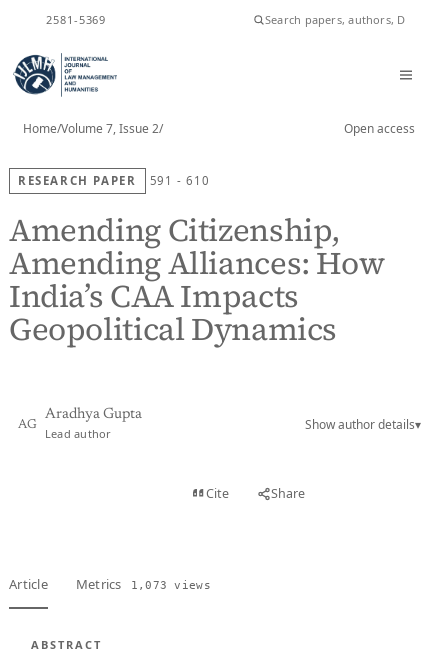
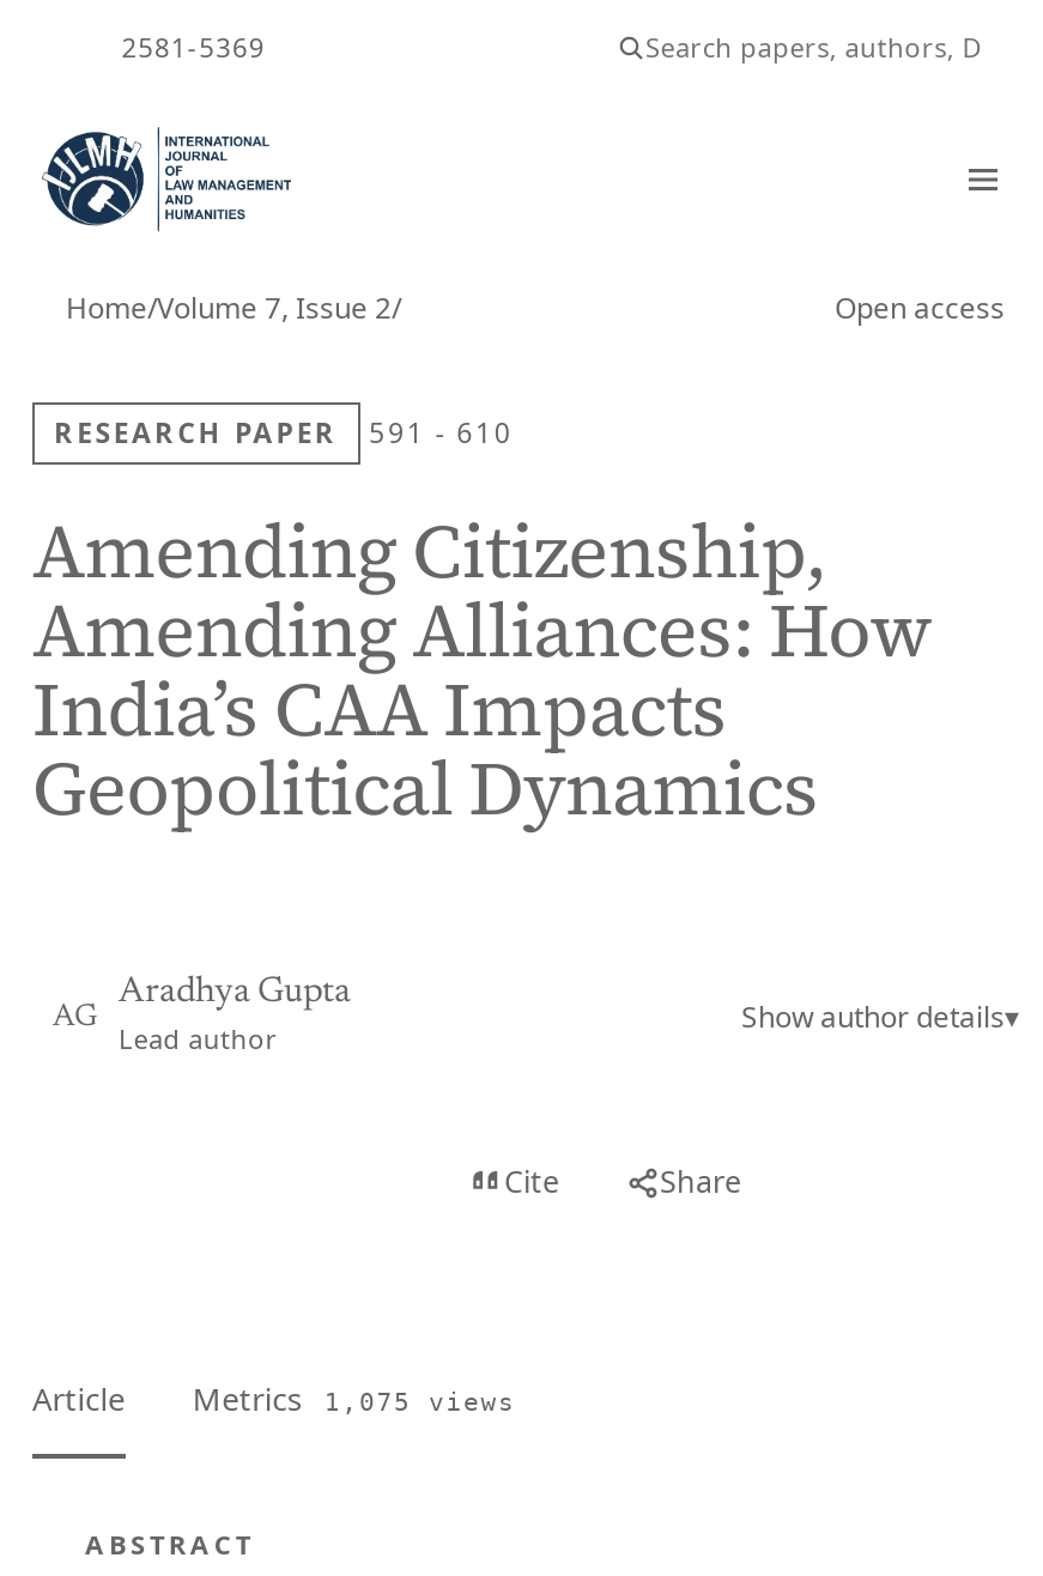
[76,575,211,593] Metrics 1,073 views -> [192,1377,516,1420] Metrics 1,075 views

